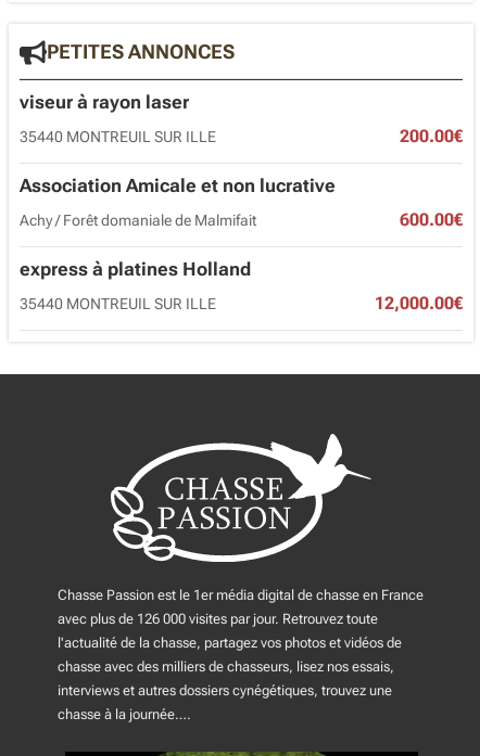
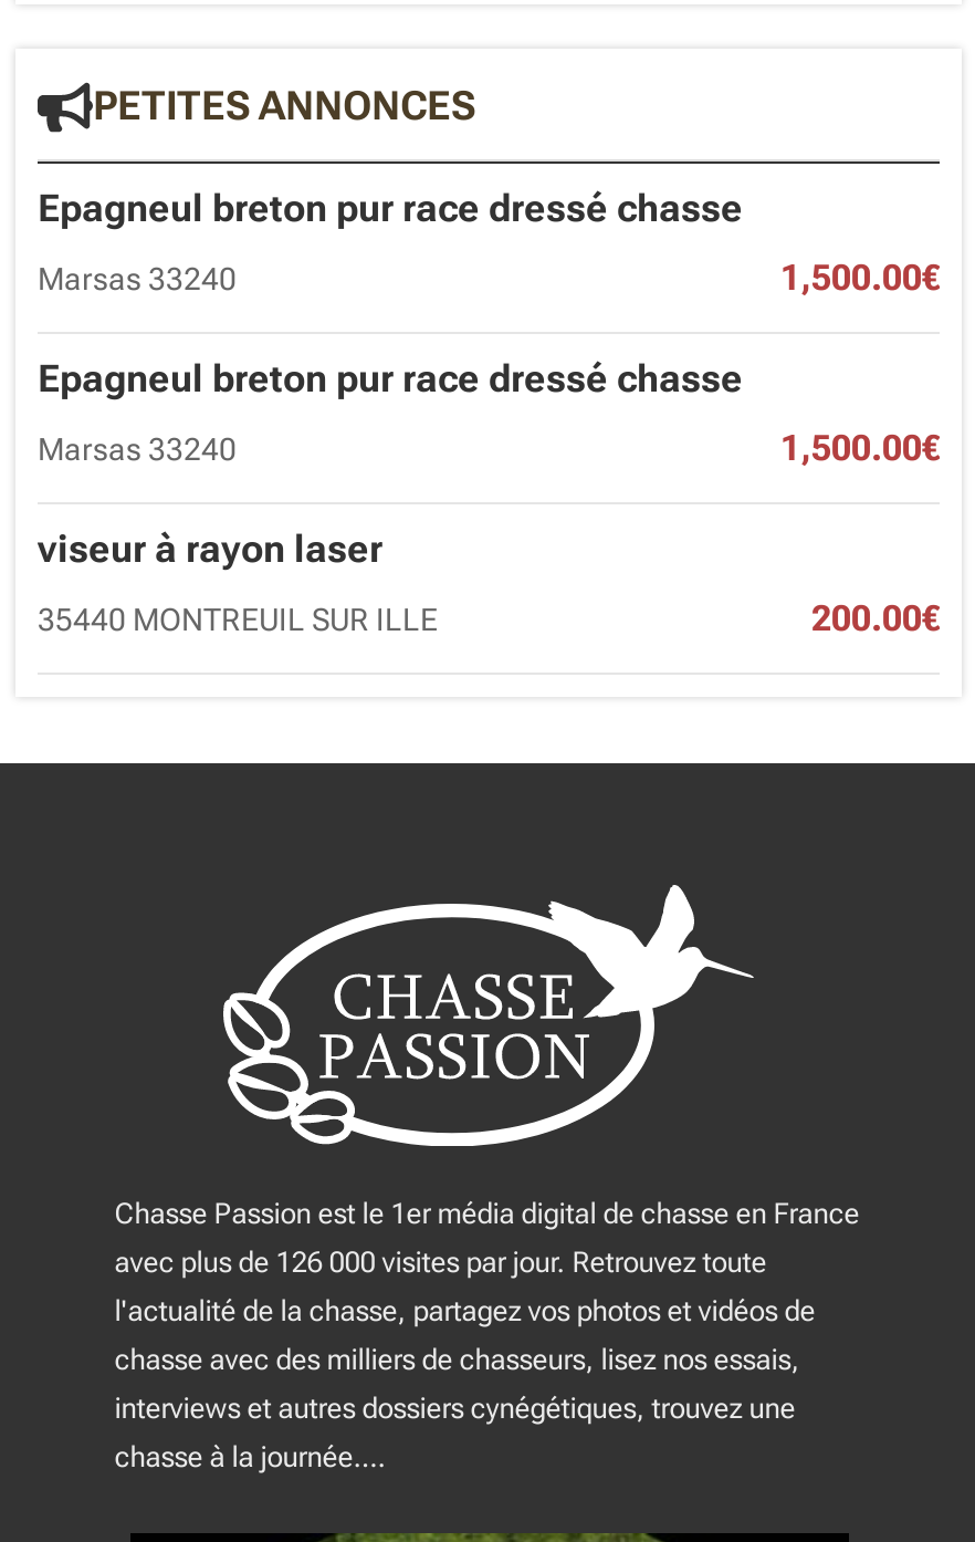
none -> [38,186,940,469] Epagneul breton pur race dressé chasse | Marsas 33240 | 1,500.00€ | Epagneul breton pur race dressé chasse | Marsas 33240 | 1,500.00€
moved [20,91,463,147] -> [38,527,940,640]: viseur à rayon laser | 35440 MONTREUIL SUR ILLE | 200.00€
[20,175,463,314] Association Amicale et non lucrative | Achy / Forêt domaniale de Malmifait | 600.00€ | express à platines Holland | 35440 MONTREUIL SUR ILLE | 12,000.00€ -> none

